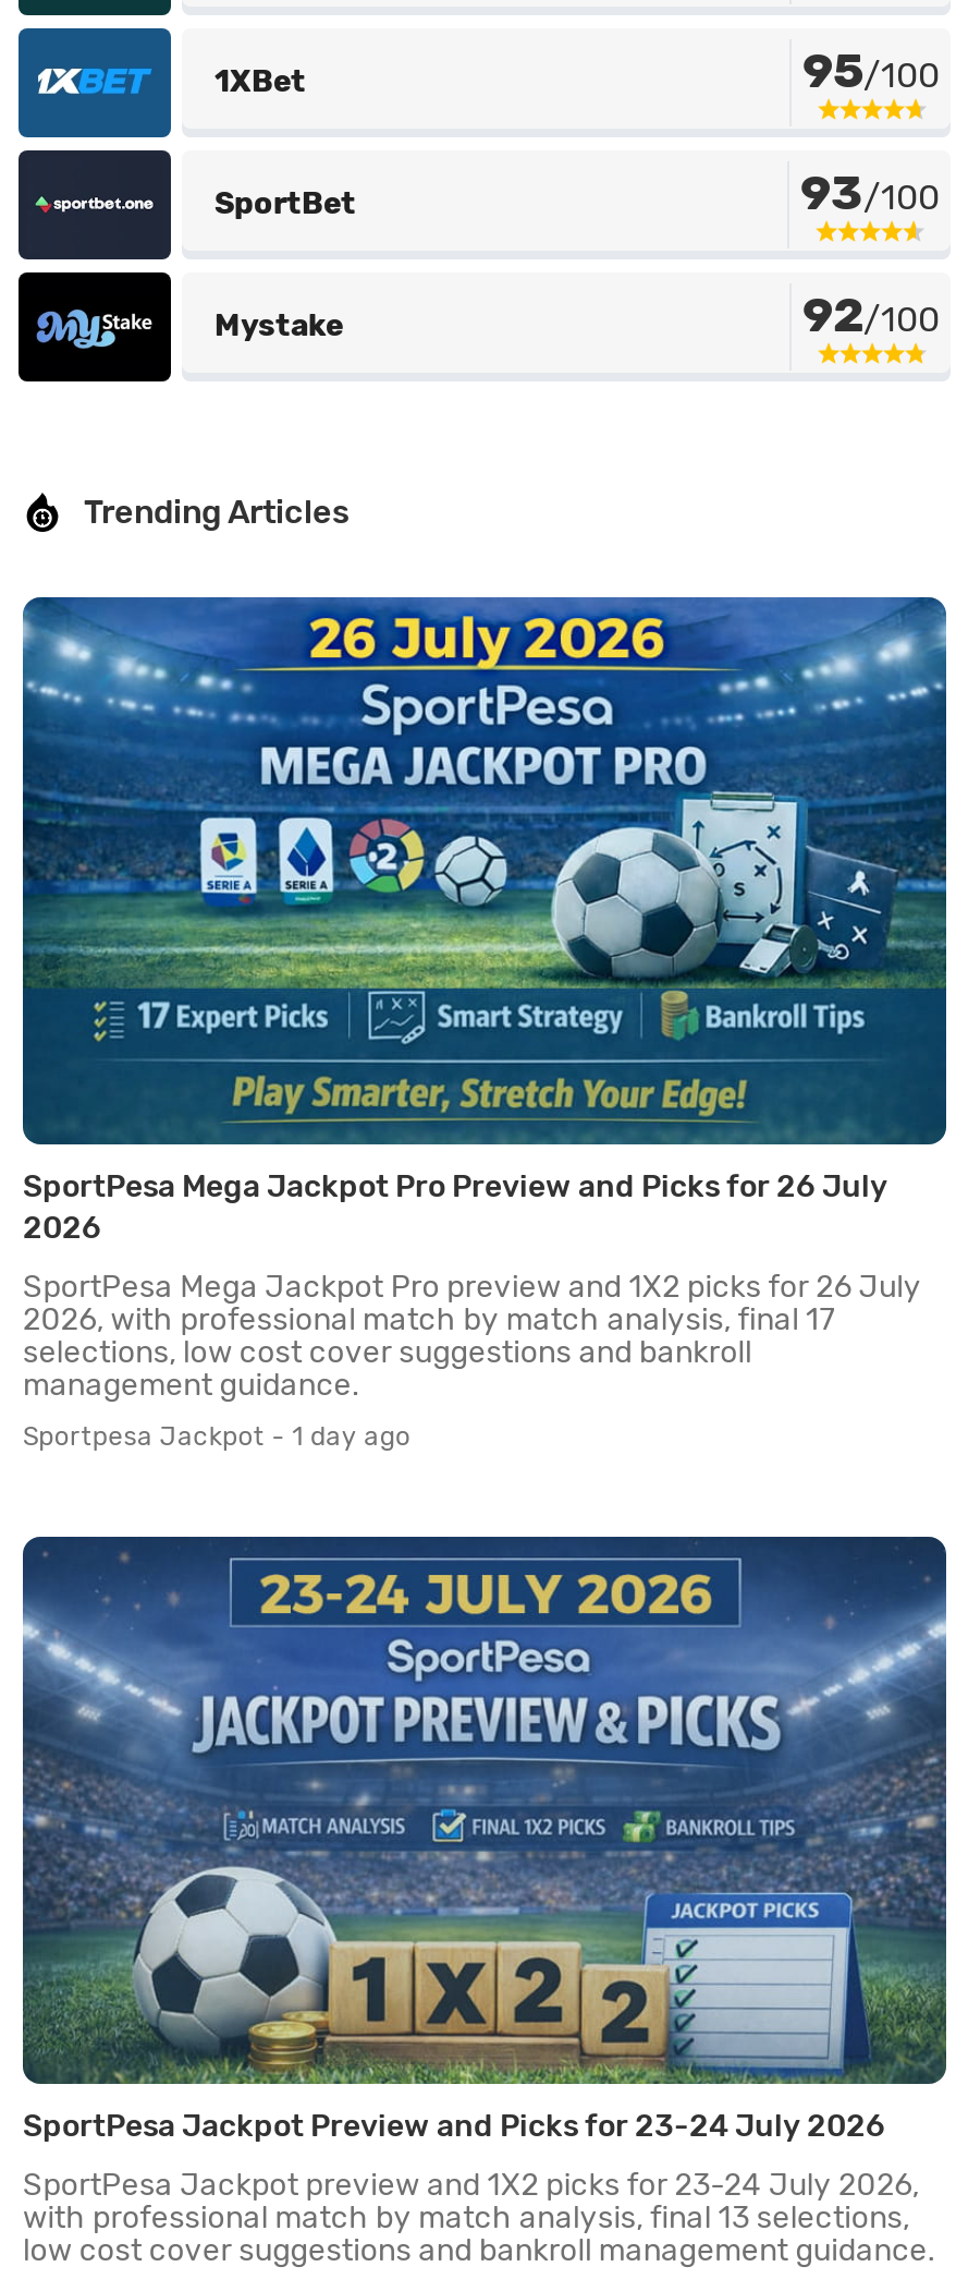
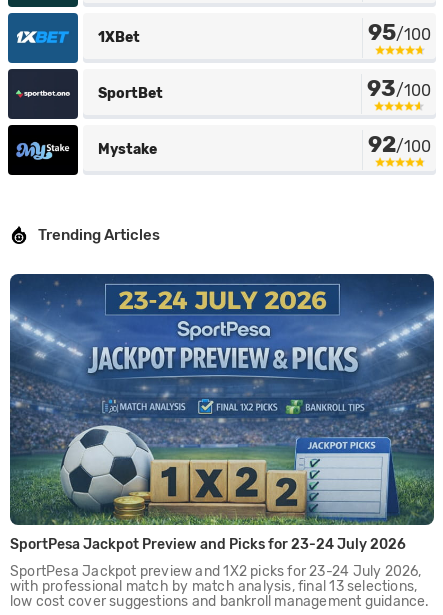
[23,597,946,1452] [image] | SportPesa Mega Jackpot Pro Preview and Picks for 26 July | 2026 | SportPesa Mega Jackpot Pro preview and 1X2 picks for 26 July | 2026, with professional match by match analysis, final 17 | selections, low cost cover suggestions and bankroll | management guidance. | Sportpesa Jackpot - 1 day ago -> none

